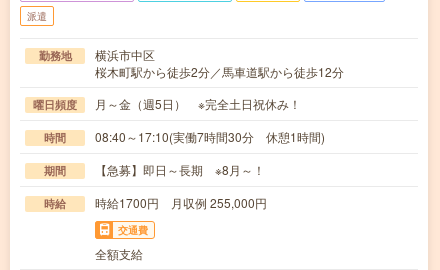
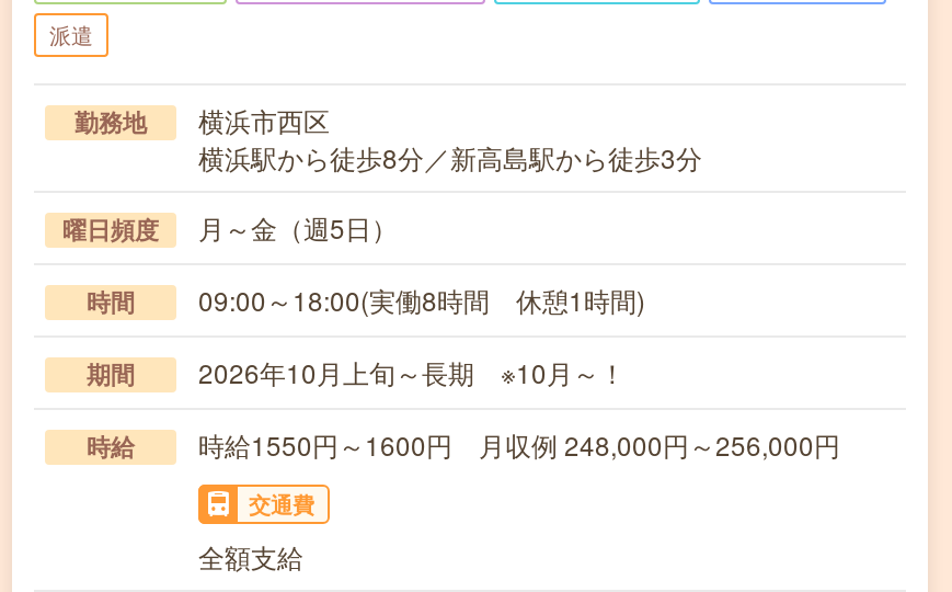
[95,46,344,80] 横浜市中区 | 桜木町駅から徒歩2分／馬車道駅から徒歩12分 -> [198,101,702,175] 横浜市西区 | 横浜駅から徒歩8分／新高島駅から徒歩3分
[95,95,301,112] 月～金（週5日） ※完全土日祝休み！ -> [198,208,398,246] 月～金（週5日）
[95,128,325,145] 08:40～17:10(実働7時間30分 休憩1時間) -> [198,281,645,318] 09:00～18:00(実働8時間 休憩1時間)
[95,161,265,178] 【急募】即日～長期 ※8月～！ -> [198,353,626,390] 2026年10月上旬～長期 ※10月～！
[95,194,267,211] 時給1700円 月収例 255,000円 -> [198,425,840,463] 時給1550円～1600円 月収例 248,000円～256,000円

